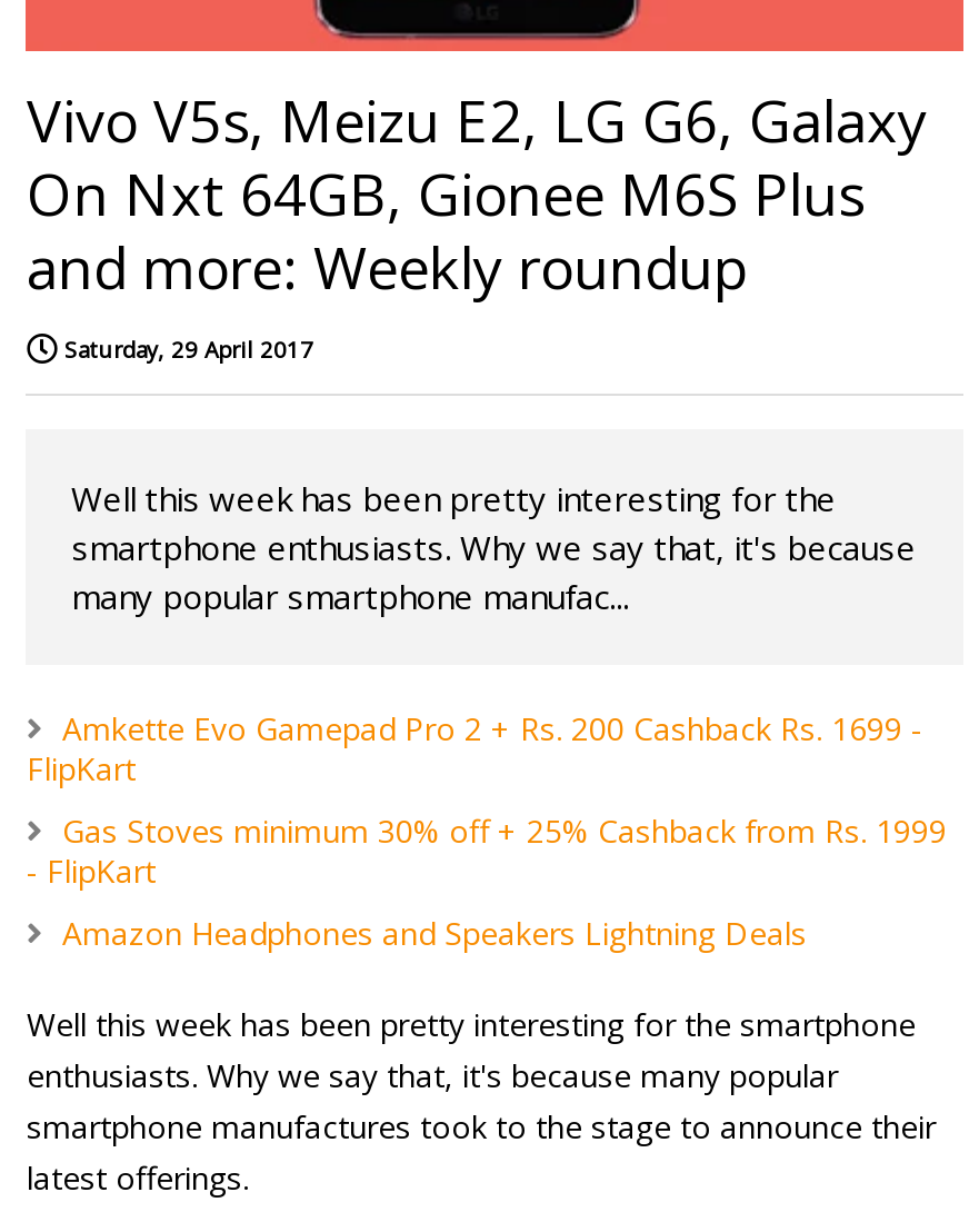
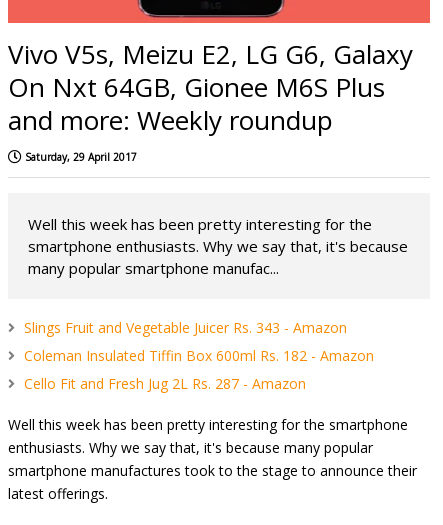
[26,706,922,789] Amkette Evo Gamepad Pro 2 + Rs. 200 Cashback Rs. 1699 - | FlipKart -> [24,318,347,337] Slings Fruit and Vegetable Juicer Rs. 343 - Amazon
[26,809,947,891] Gas Stoves minimum 30% off + 25% Cashback from Rs. 1999 | - FlipKart -> [24,346,374,365] Coleman Insulated Tiffin Box 600ml Rs. 182 - Amazon
[62,911,807,953] Amazon Headphones and Speakers Lightning Deals -> [24,374,306,393] Cello Fit and Fresh Jug 2L Rs. 287 - Amazon

